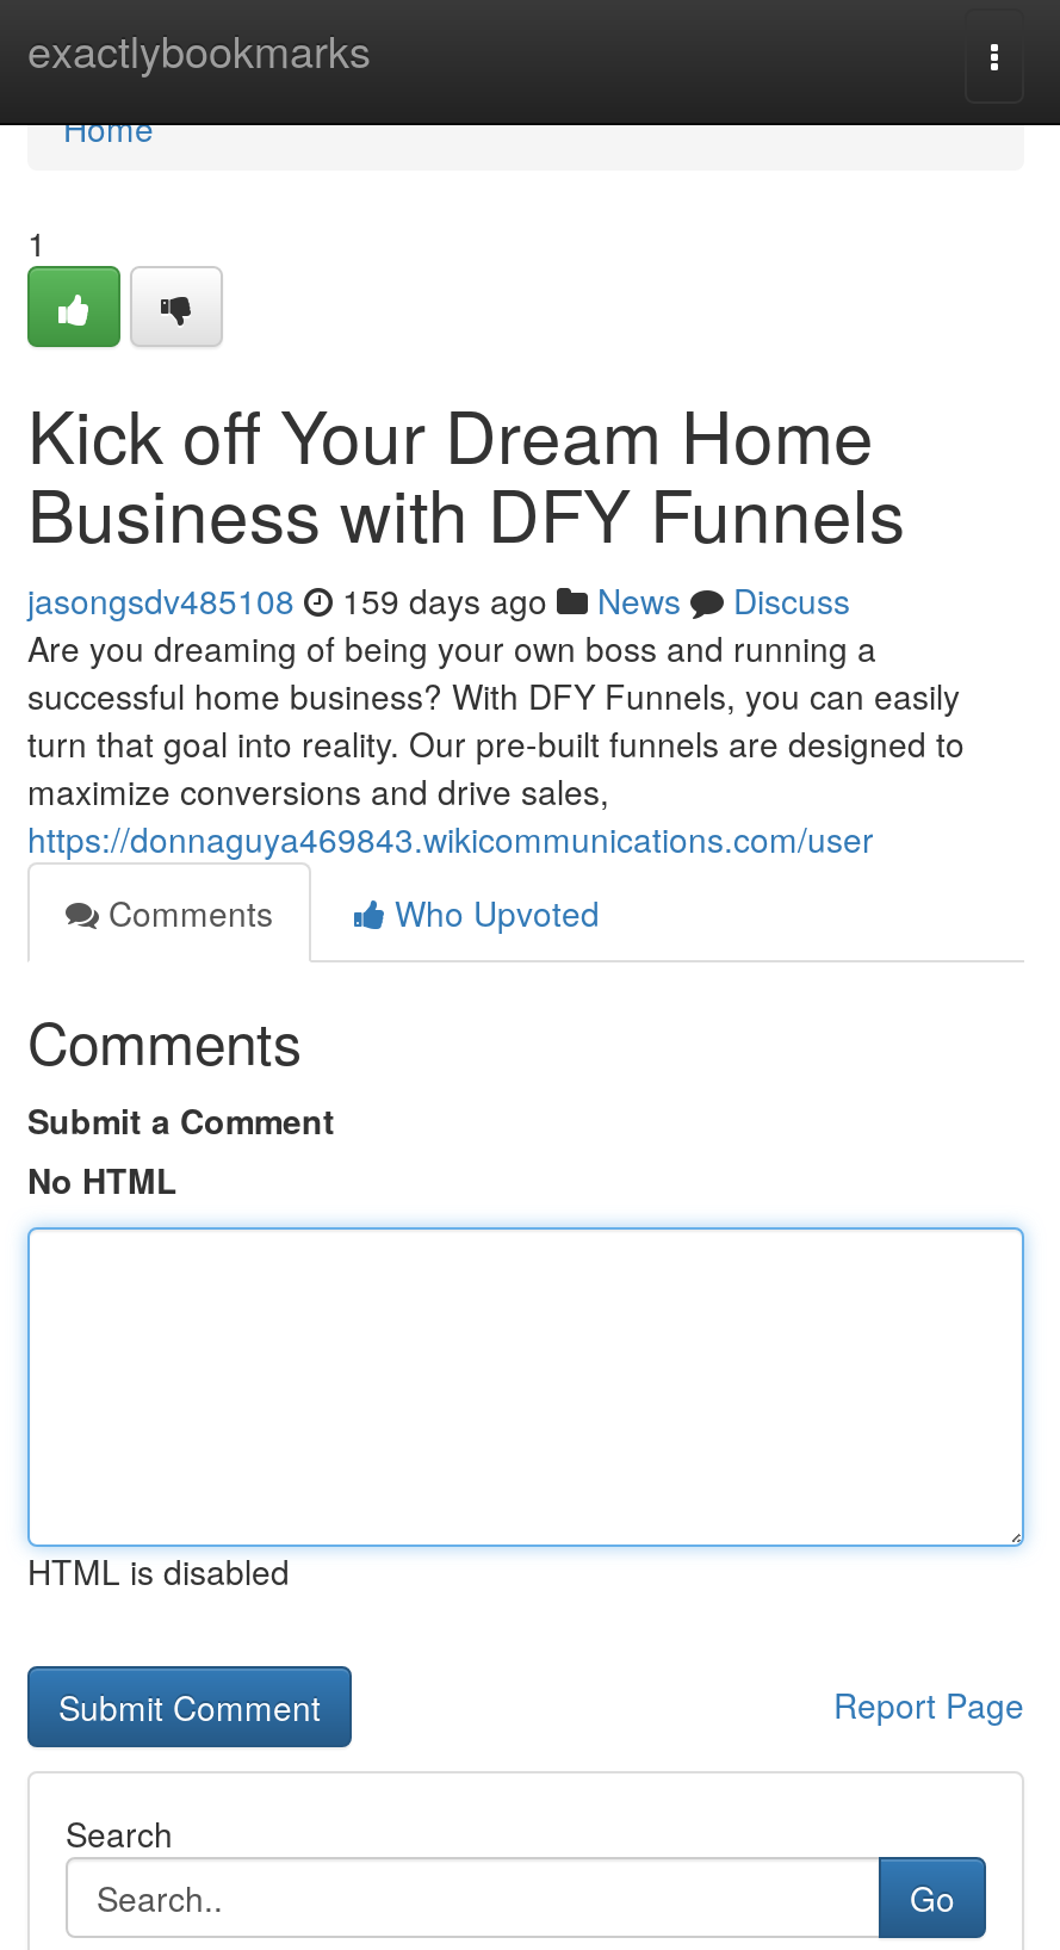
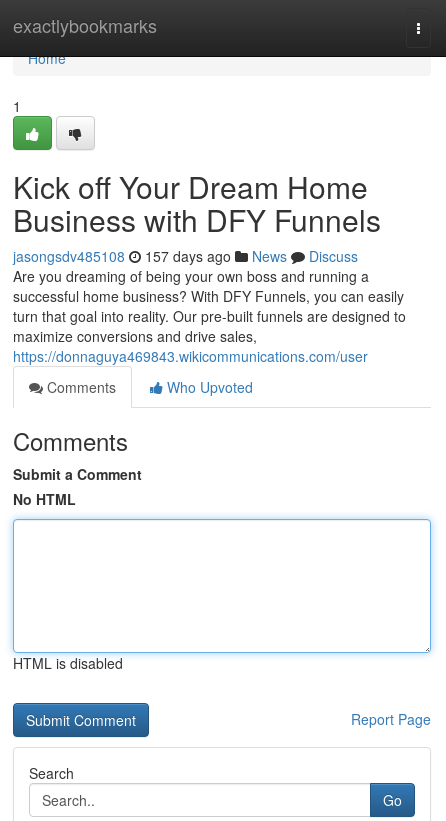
[27,576,850,624] jasongsdv485108 159 days ago News Discuss -> [13,246,358,266] jasongsdv485108 157 days ago News Discuss

